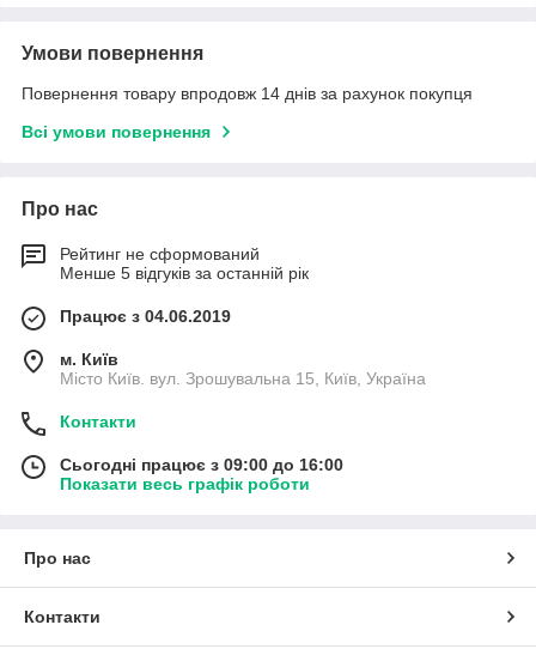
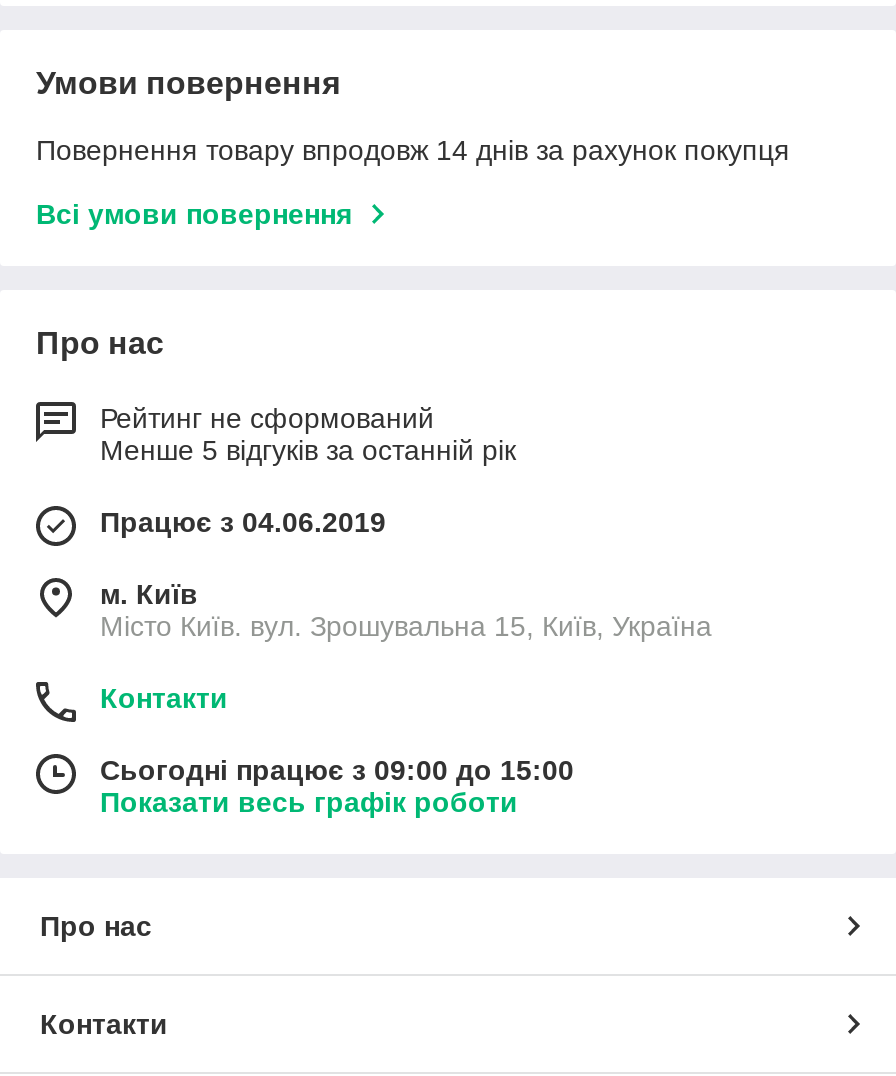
[60,455,343,474] Сьогодні працює з 09:00 до 16:00 -> [100,754,574,786] Сьогодні працює з 09:00 до 15:00

